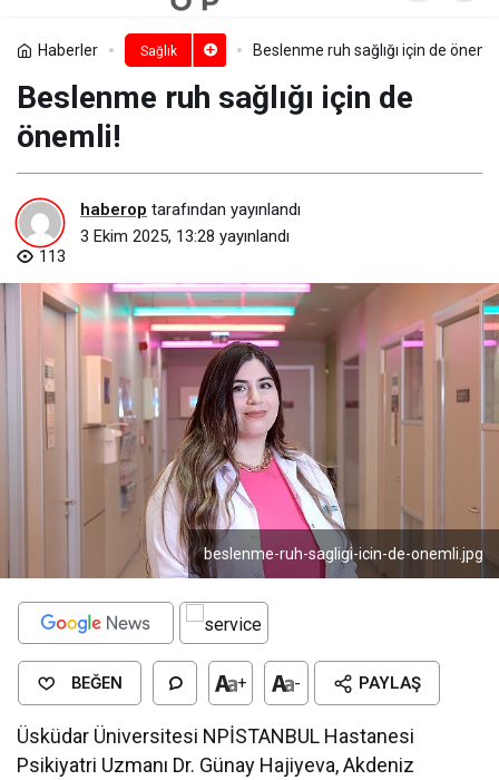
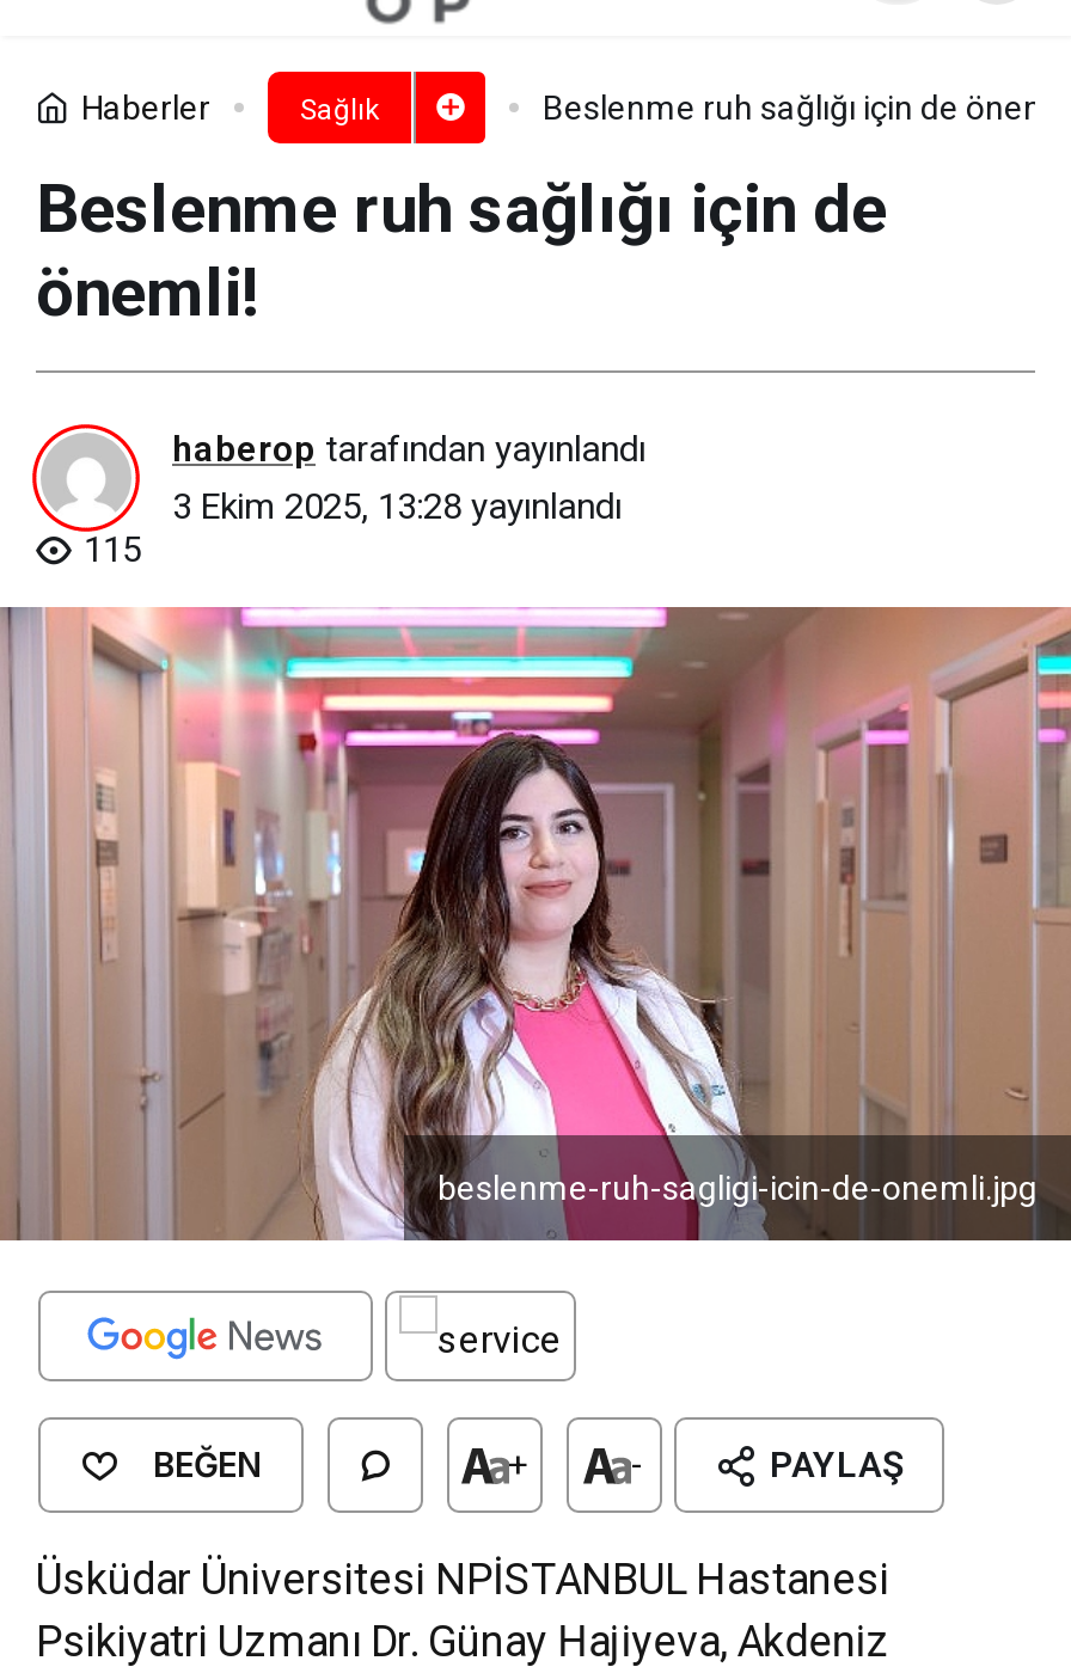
[39,246,66,266] 113 -> [84,527,141,570] 115

